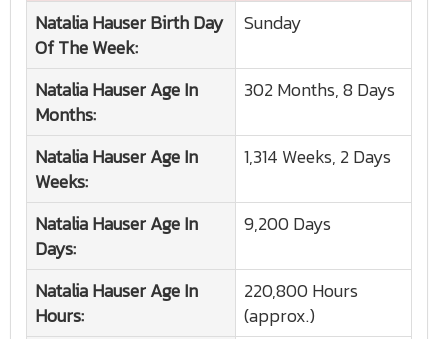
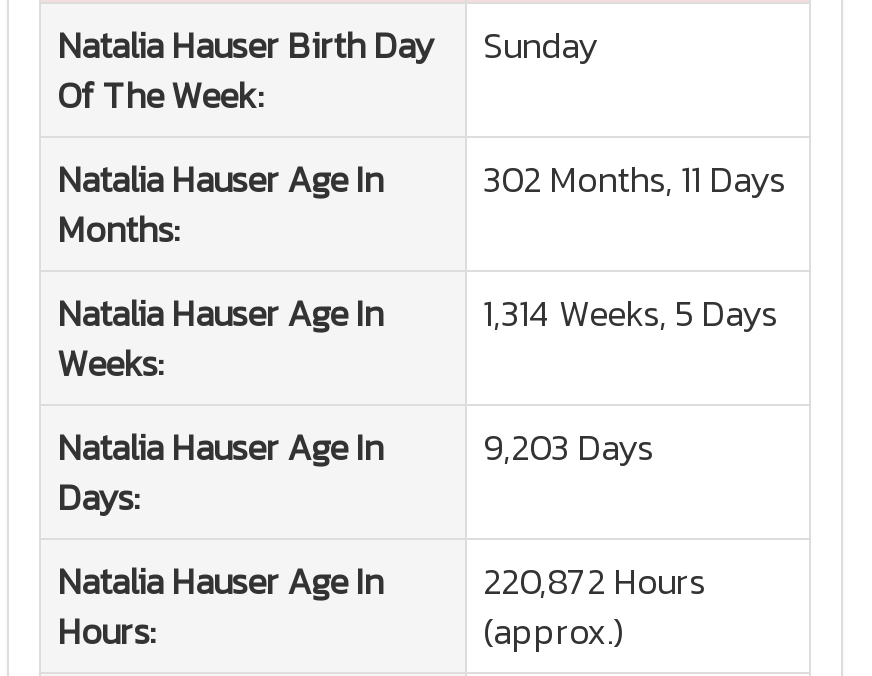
[35,76,395,103] Natalia HauserAge In 302 Months, 8 Days -> [57,152,785,206] Natalia HauserAge In 302 Months, 11 Days
[35,143,391,170] Natalia HauserAge In 1,314 Weeks, 2 Days -> [57,286,777,340] Natalia HauserAge In 1,314 Weeks, 5 Days
[35,210,331,237] Natalia HauserAge In 9,200 Days -> [57,420,653,474] Natalia HauserAge In 9,203 Days
[35,277,358,304] Natalia HauserAge In 220,800 Hours -> [57,554,705,608] Natalia HauserAge In 220,872 Hours

